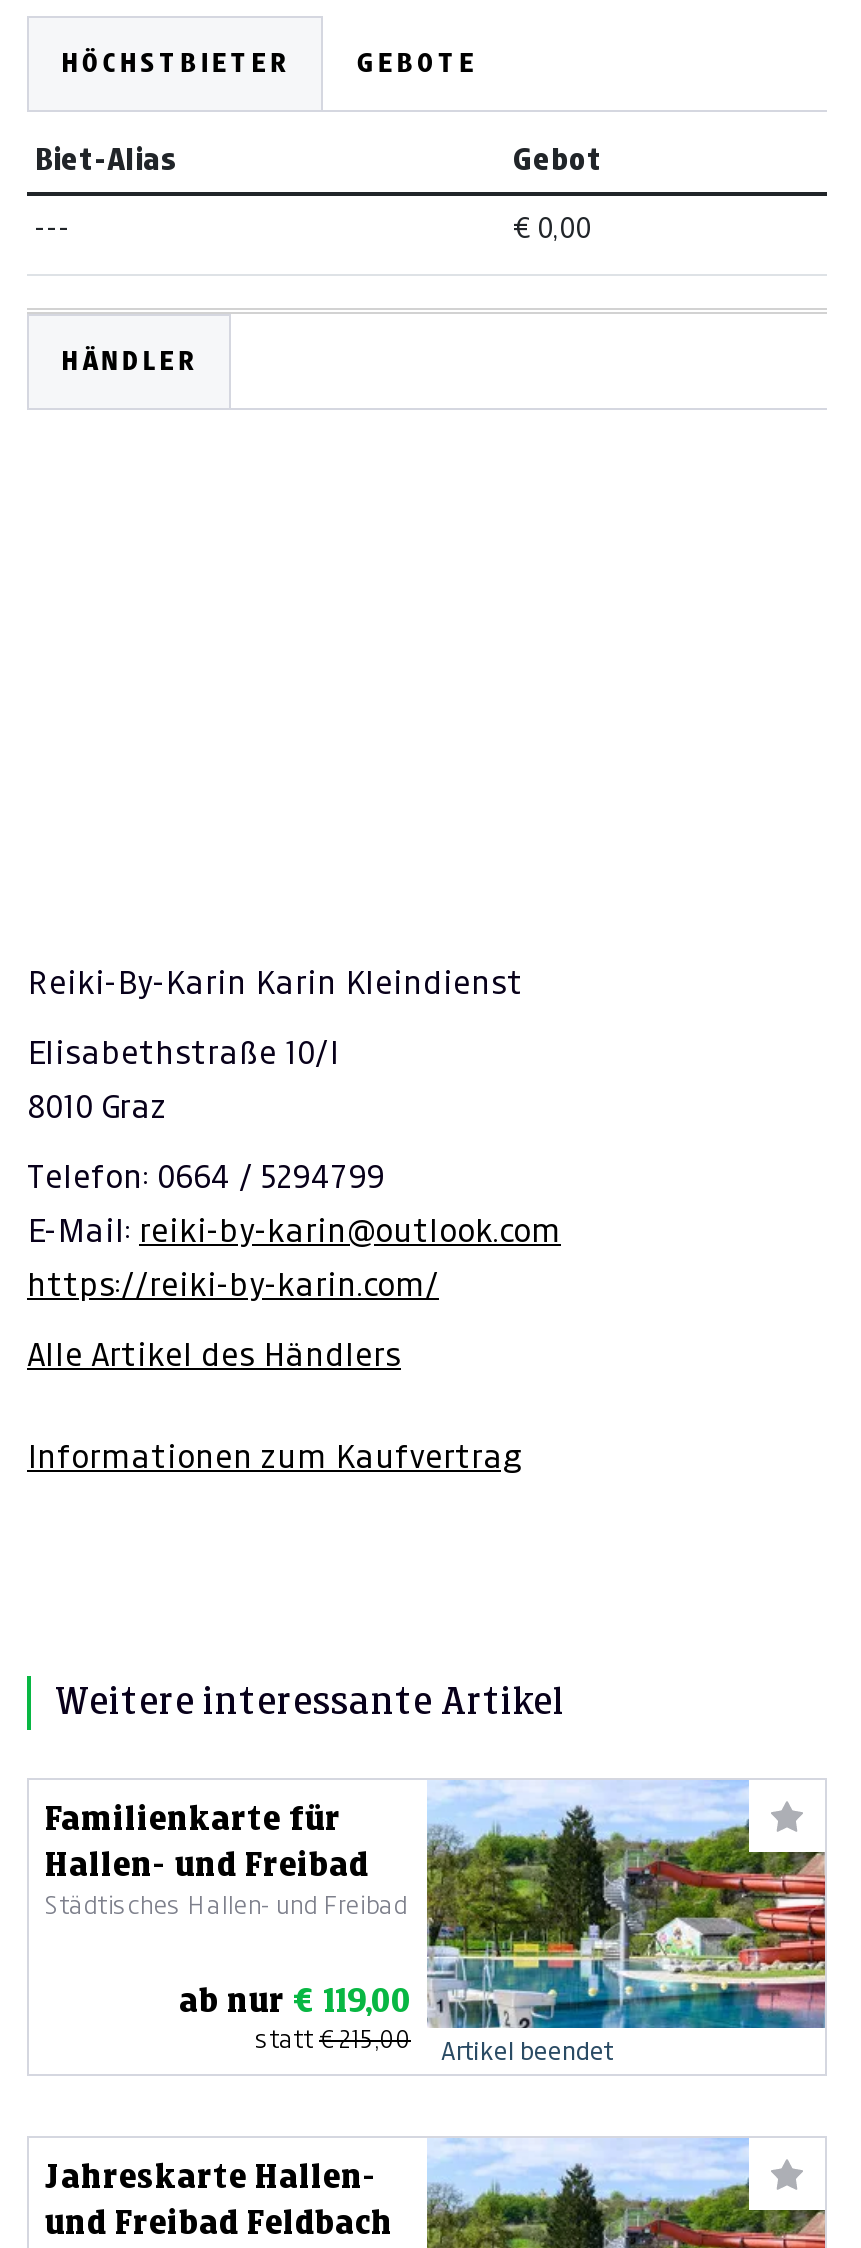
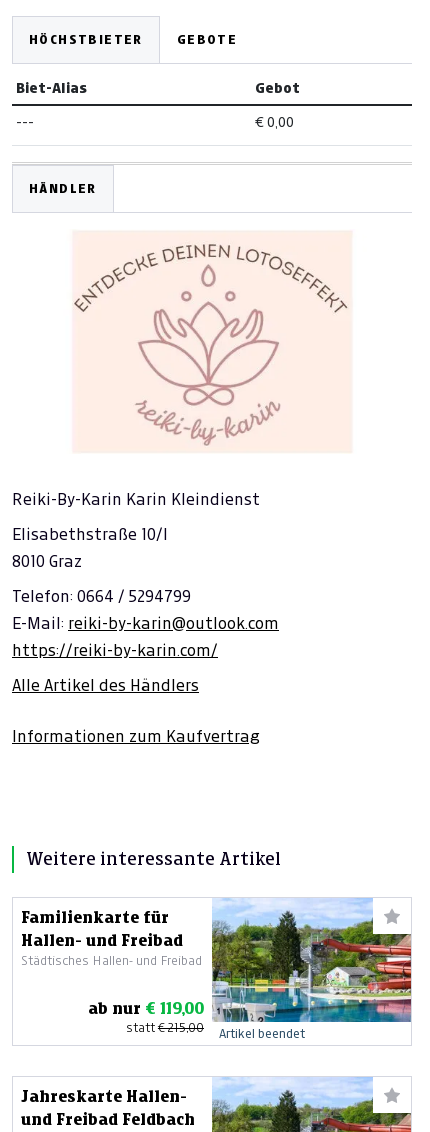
none -> [73,233,350,449] [image]

